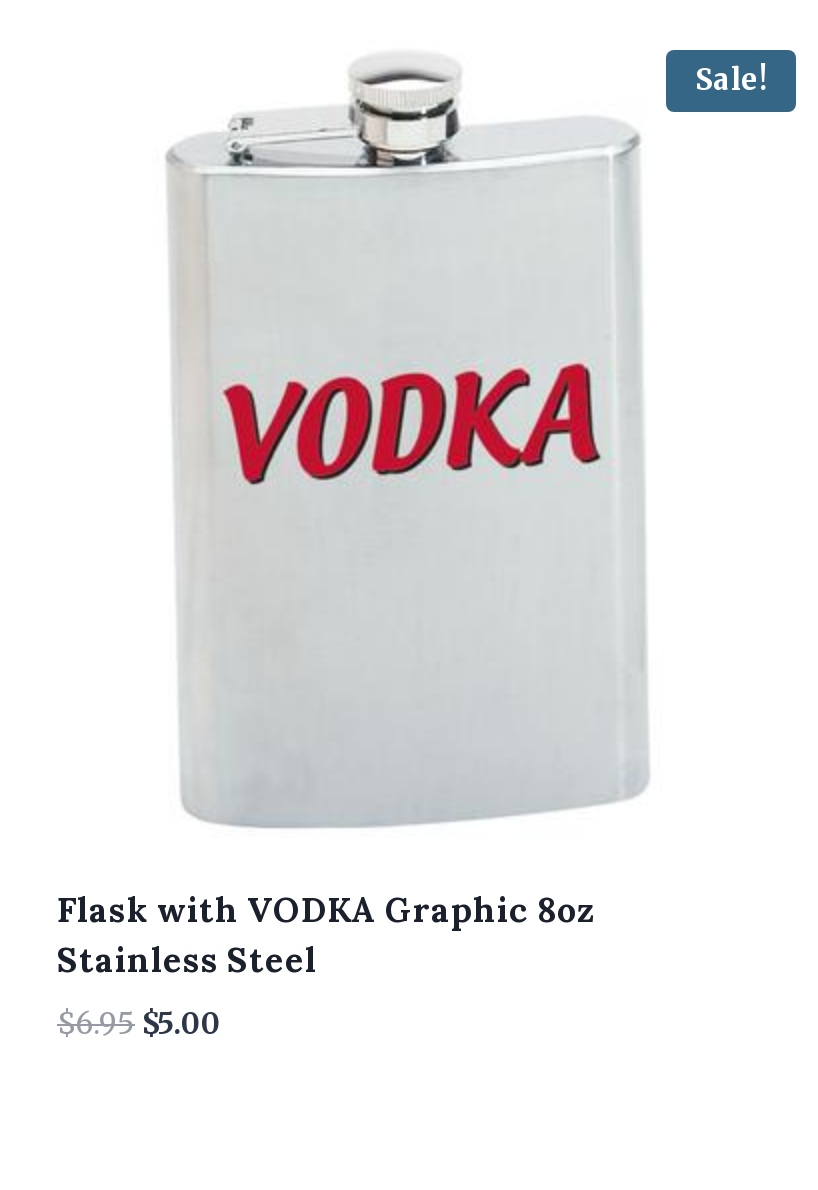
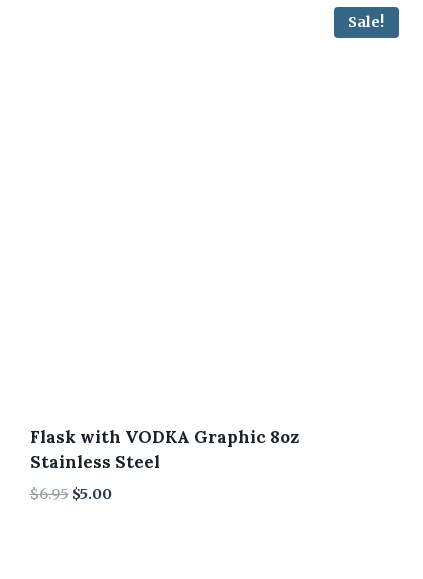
[166,60,650,830] [image] -> none

